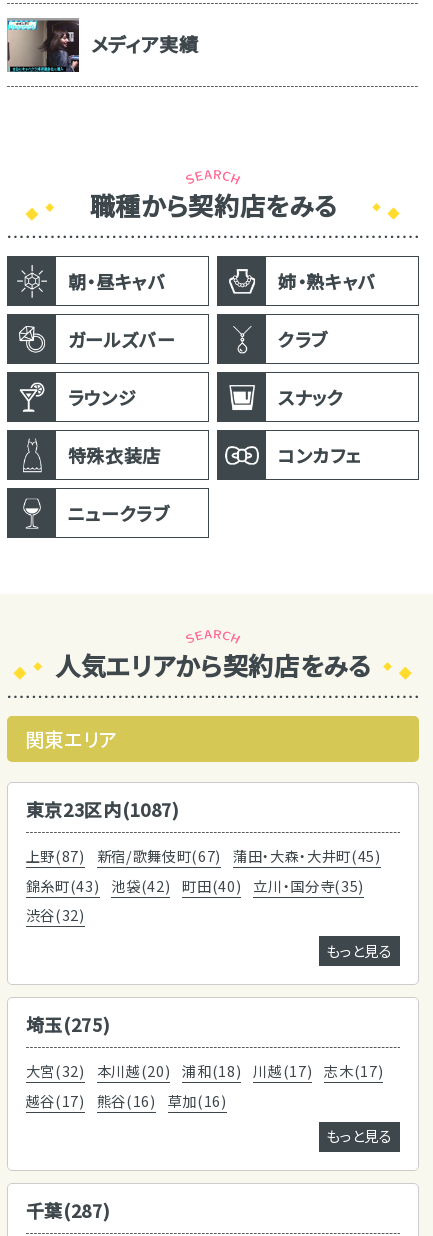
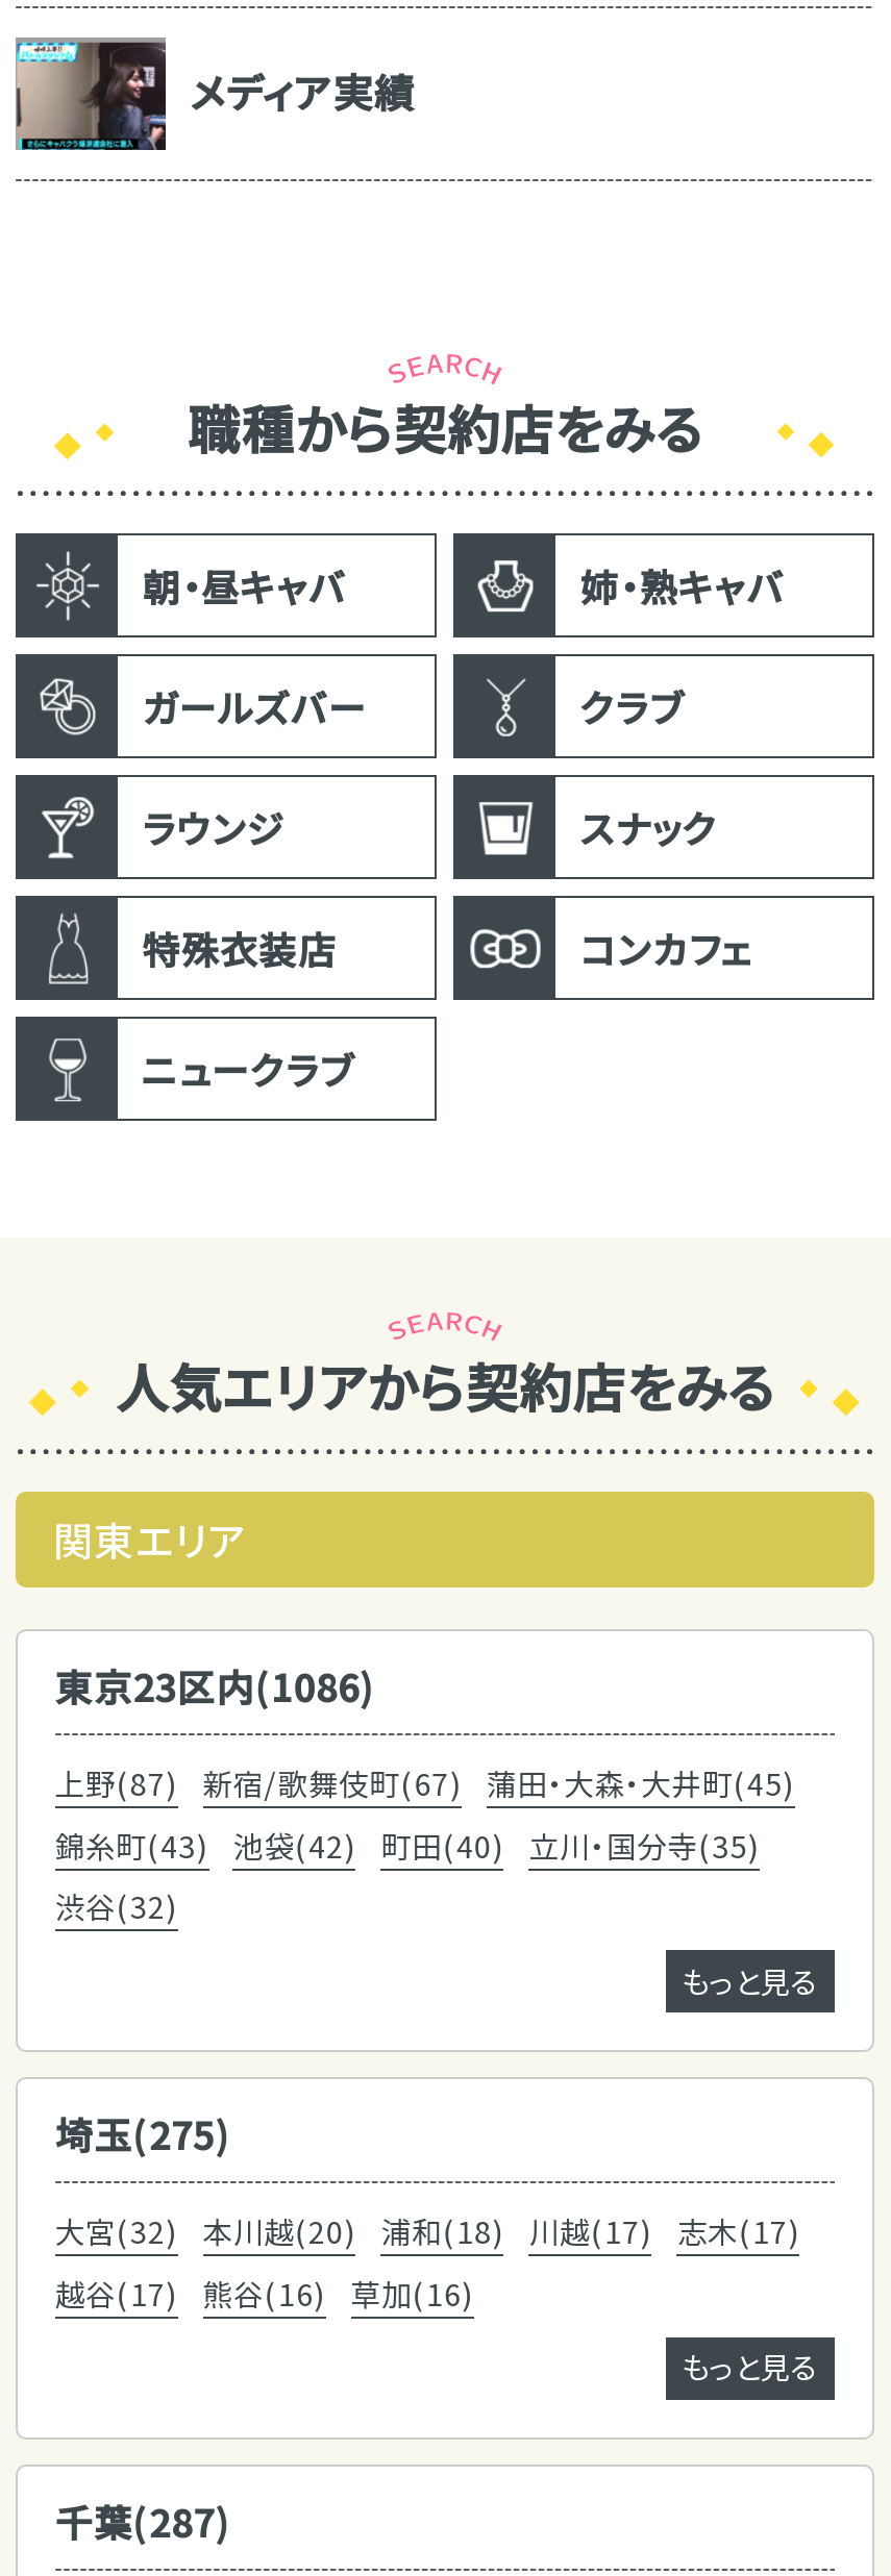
[26,796,180,822] 東京23区内(1087) -> [55,1659,376,1713] 東京23区内(1086)

